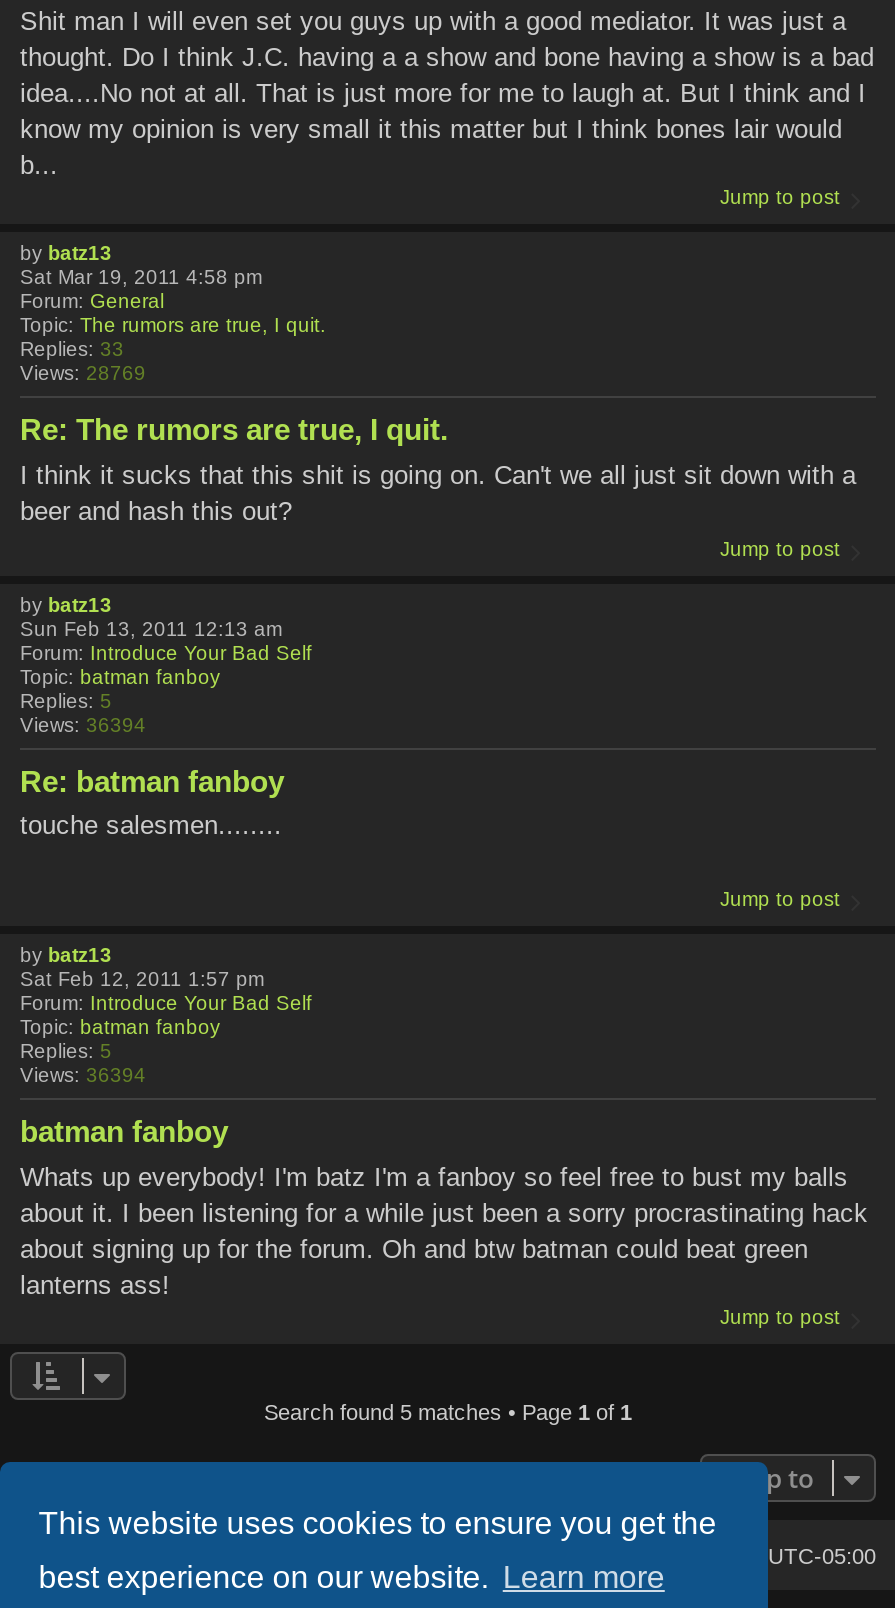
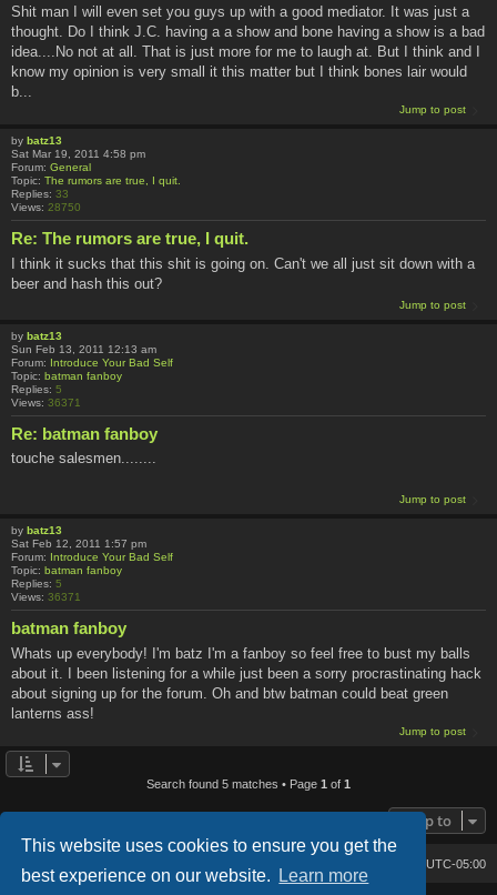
[20,362,146,384] Views: 28769 -> [11,201,81,213] Views: 28750
[20,713,146,735] Views: 36394 -> [11,396,81,408] Views: 36371
[20,1064,146,1086] Views: 36394 -> [11,591,81,603] Views: 36371

